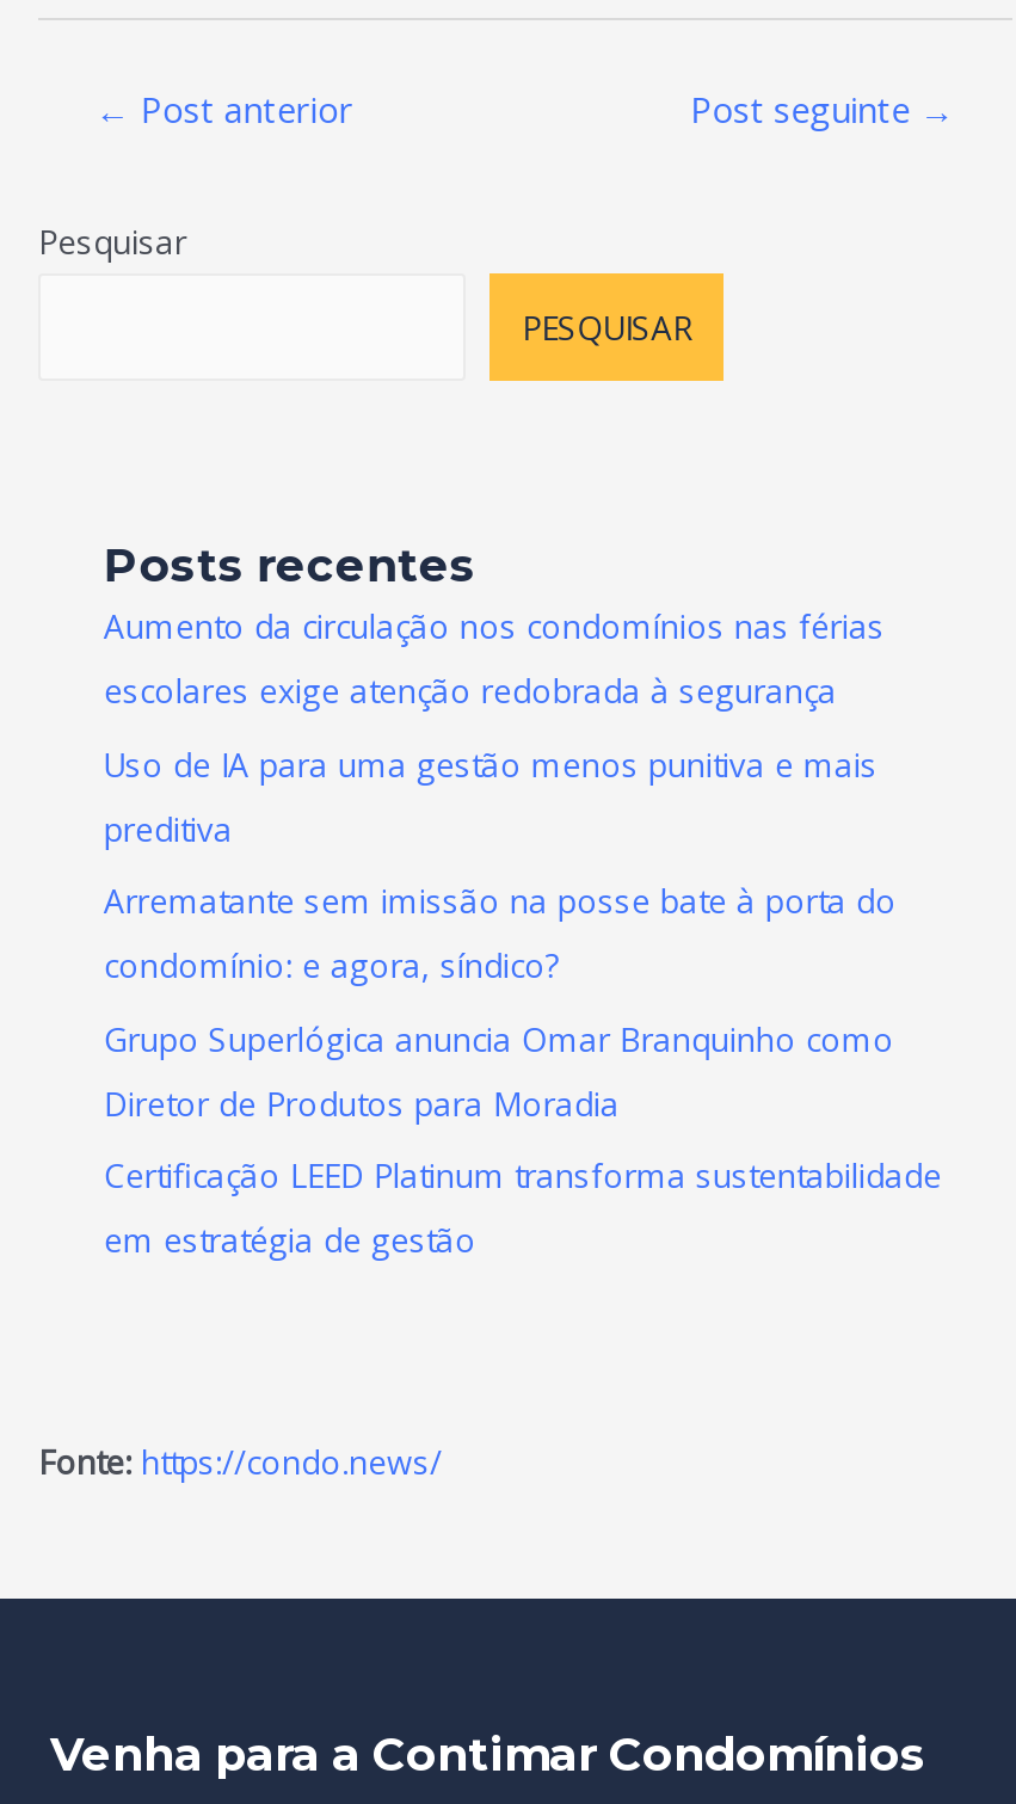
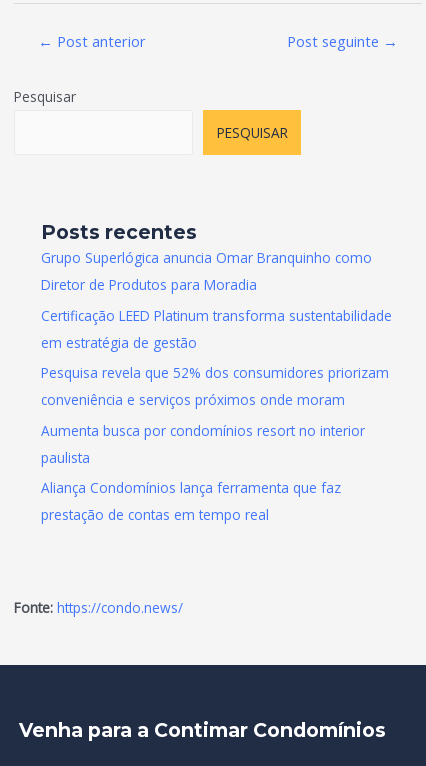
[104,604,896,988] Aumento da circulação nos condomínios nas férias | escolares exige atenção redobrada à segurança | Uso de IA para uma gestão menos punitiva e mais | preditiva | Arrematante sem imissão na posse bate à porta do | condomínio: e agora, síndico? -> none
moved [104,1015,942,1262] -> [41,248,392,352]: Grupo Superlógica anuncia Omar Branquinho como | Diretor de Produtos para Moradia | Certificação LEED Platinum transforma sustentabilidade | em estratégia de gestão
none -> [41,363,389,524] Pesquisa revela que 52% dos consumidores priorizam | conveniência e serviços próximos onde moram | Aumenta busca por condomínios resort no interior | paulista | Aliança Condomínios lança ferramenta que faz | prestação de contas em tempo real

